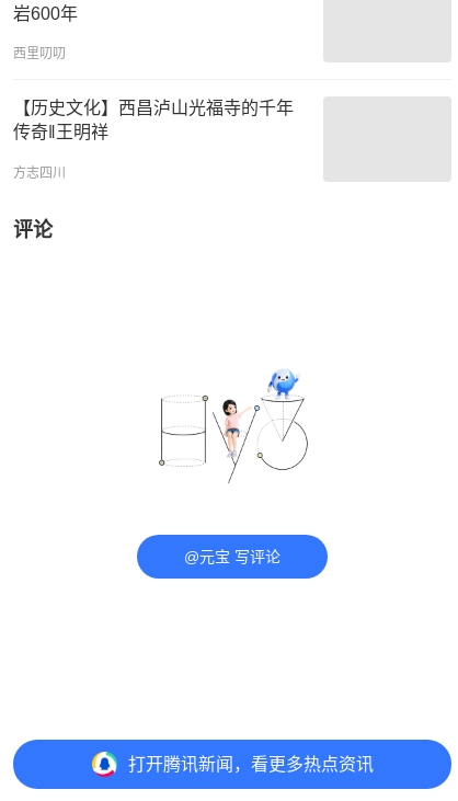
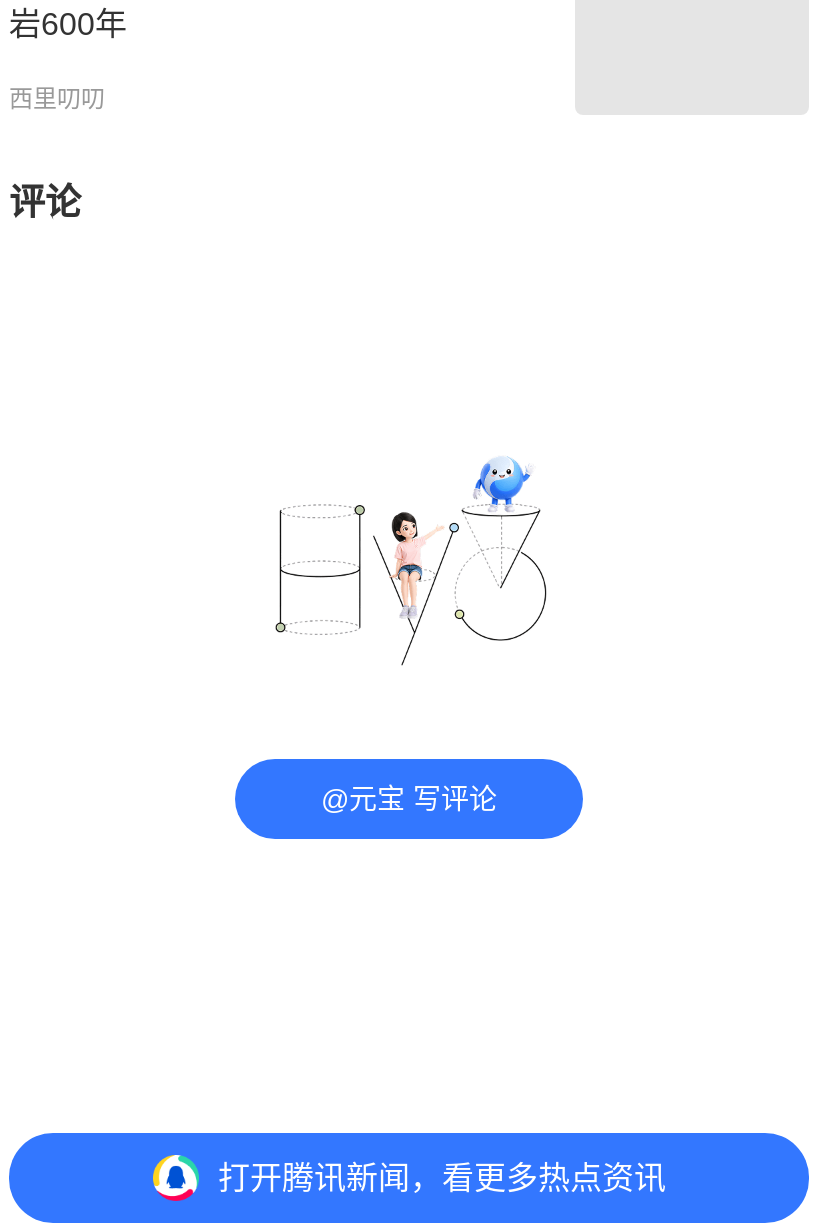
[13,99,294,181] 【历史文化】西昌泸山光福寺的千年 | 传奇‖王明祥 | 方志四川 -> none

